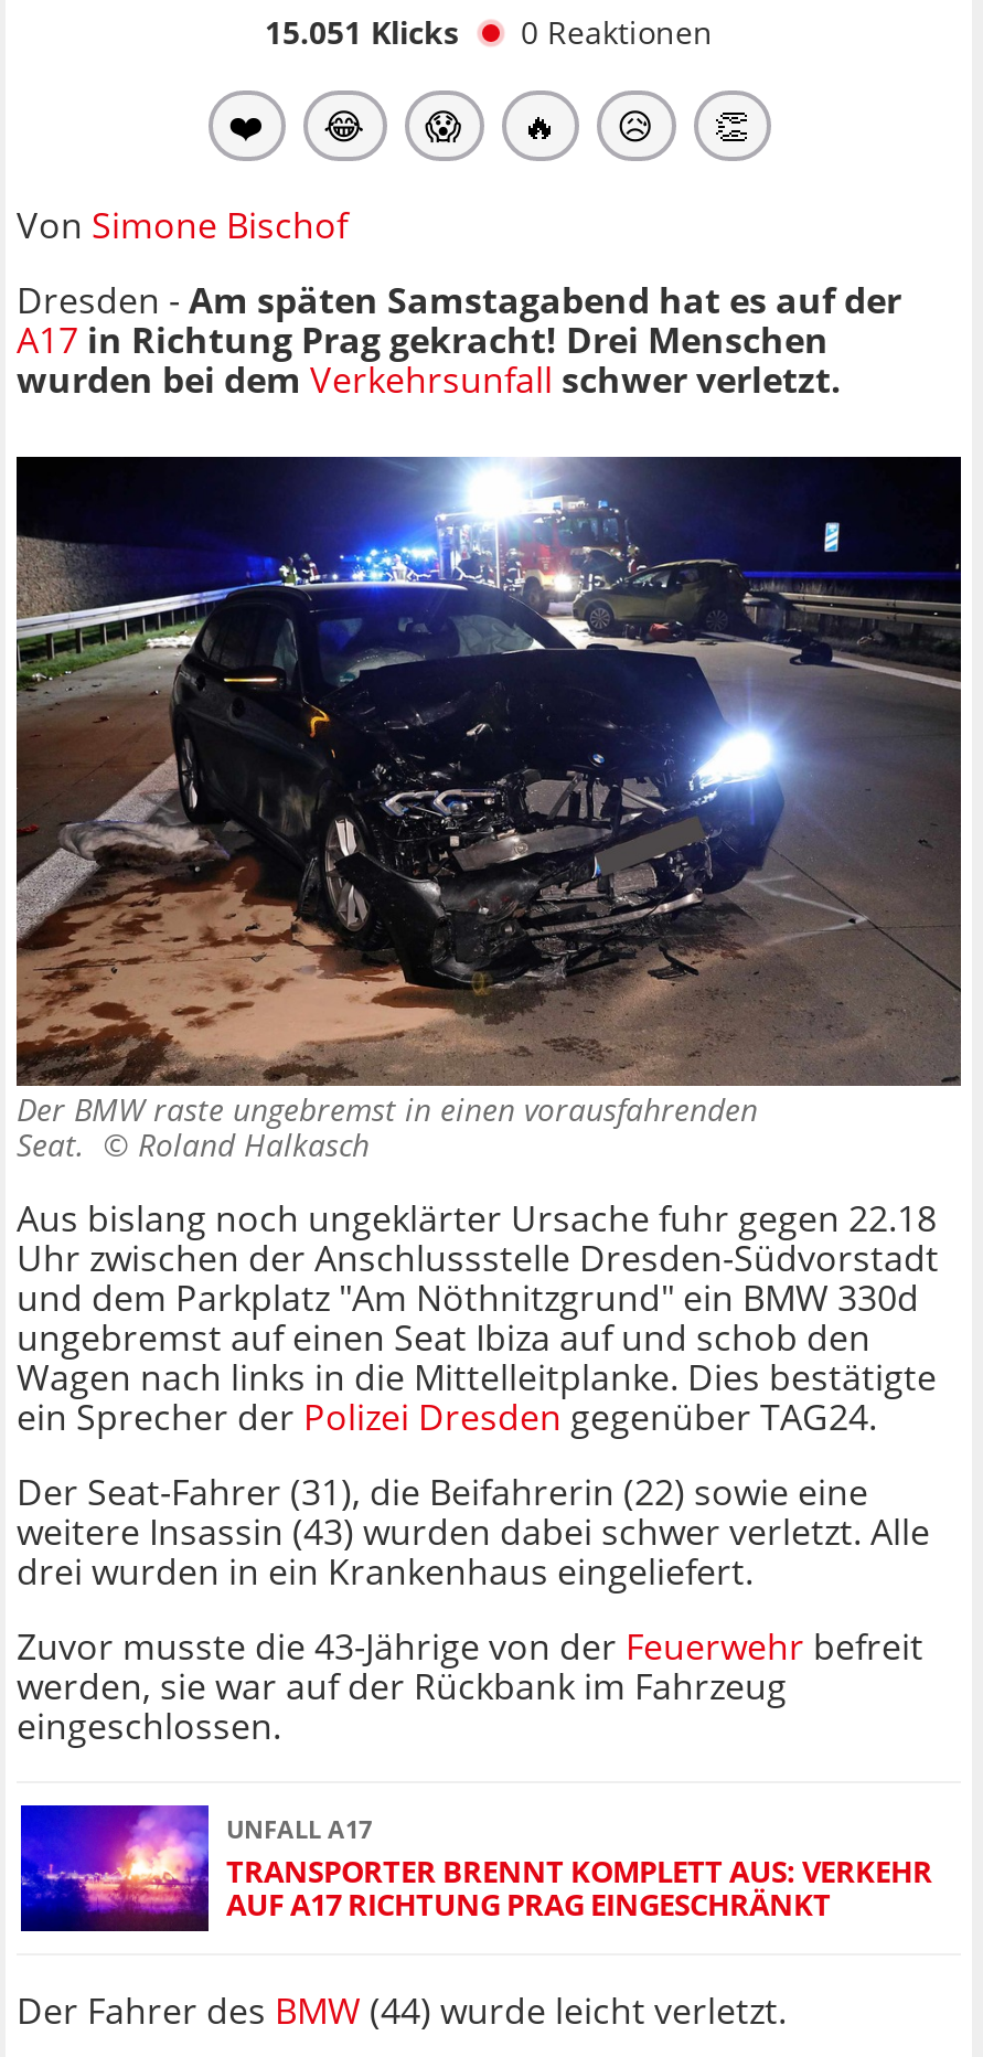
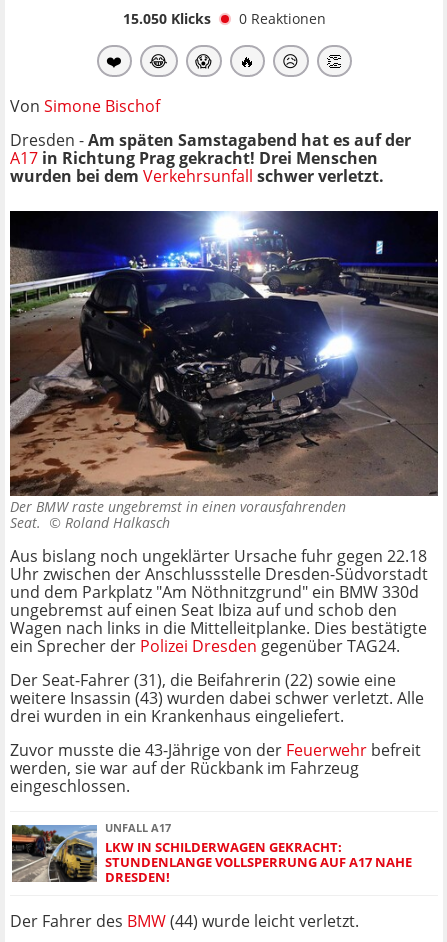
[265,11,713,53] 15.051 Klicks 0 Reaktionen -> [122,9,325,28] 15.050 Klicks 0 Reaktionen
[19,1803,932,1933] [image] | TRANSPORTER BRENNT KOMPLETT AUS: VERKEHR | AUF A17 RICHTUNG PRAG EINGESCHRÄNKT -> [11,822,412,886] [image] | LKW IN SCHILDERWAGEN GEKRACHT: | STUNDENLANGE VOLLSPERRUNG AUF A17 NAHE | DRESDEN!

